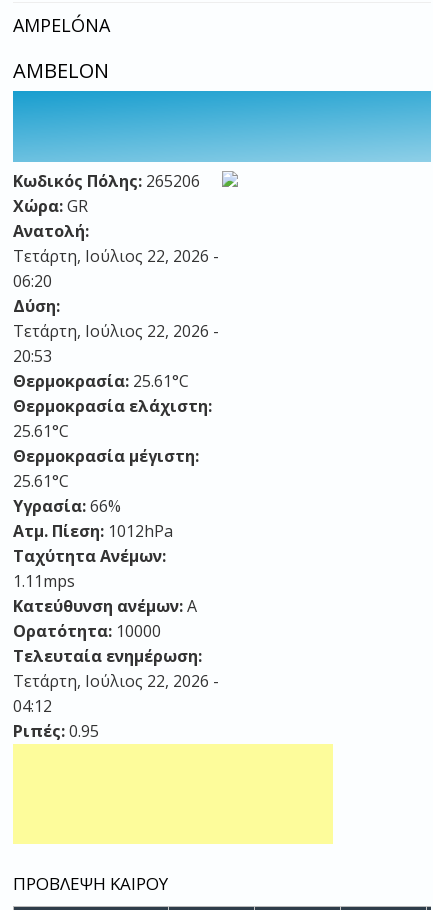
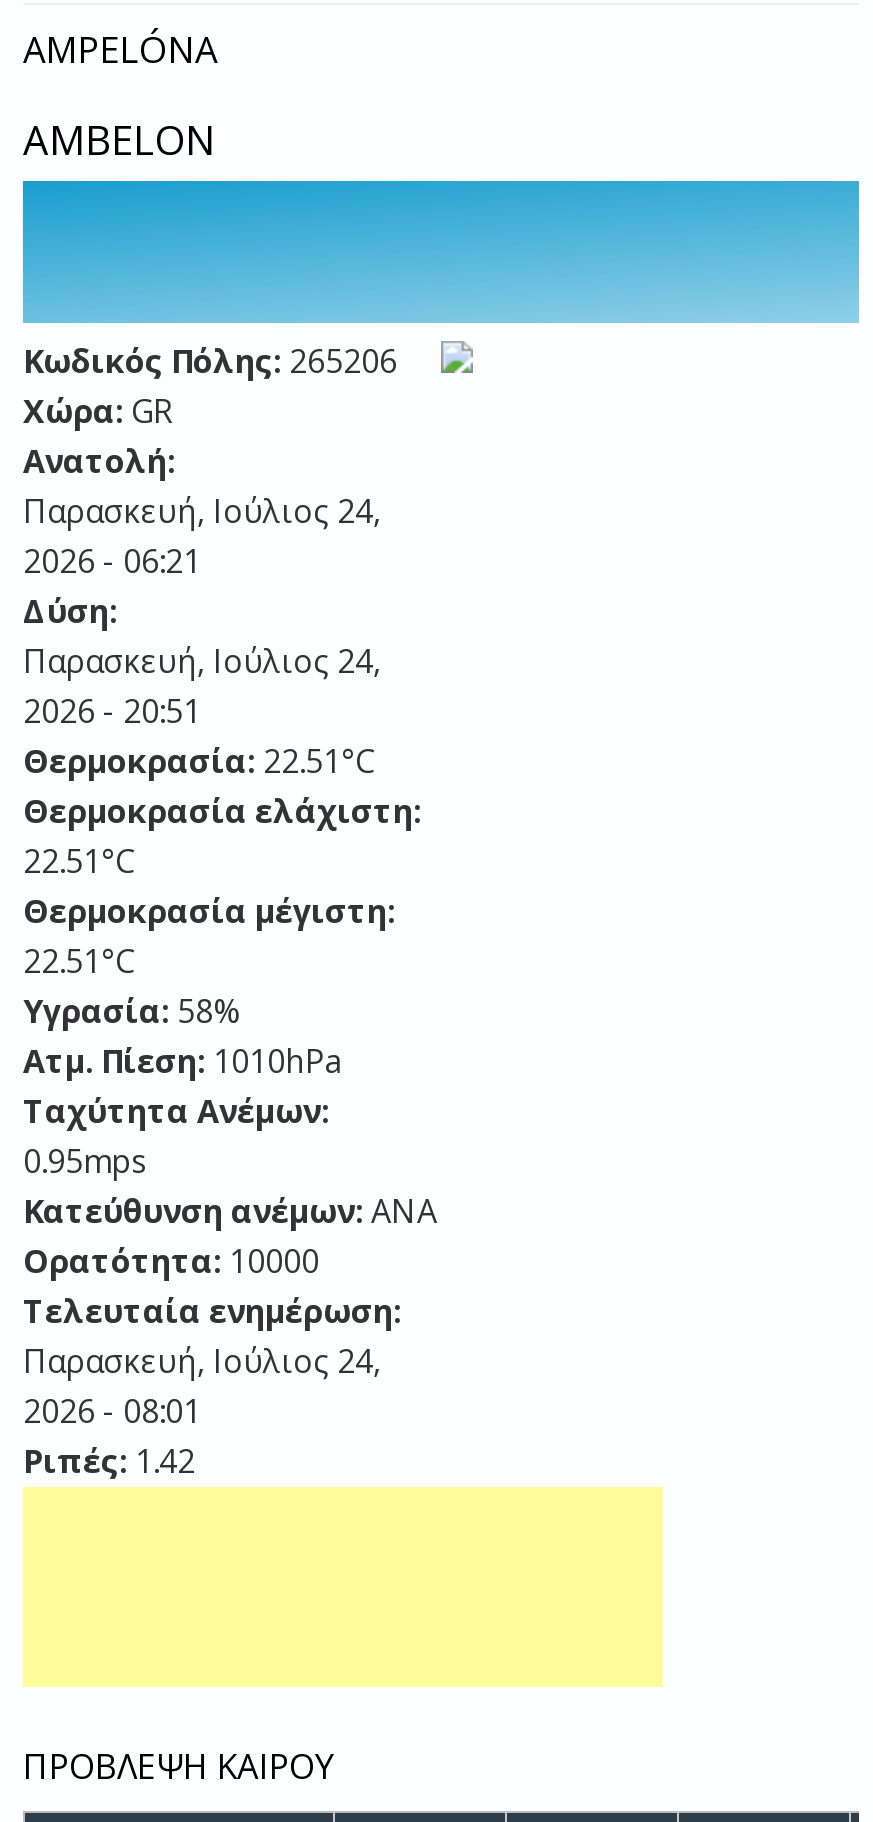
[13,245,219,292] Τετάρτη, Ιούλιος 22, 2026 - | 06:20 -> [23,490,381,584] Παρασκευή, Ιούλιος 24, | 2026 - 06:21
[13,320,219,392] Τετάρτη, Ιούλιος 22, 2026 - | 20:53 | Θερμοκρασία: 25.61°C -> [23,640,381,784] Παρασκευή, Ιούλιος 24, | 2026 - 20:51 | Θερμοκρασία: 22.51°C
[13,420,69,442] 25.61°C -> [23,840,135,884] 22.51°C
[13,470,173,542] 25.61°C | Υγρασία: 66% | Ατμ. Πίεση: 1012hPa -> [23,940,343,1084] 22.51°C | Υγρασία: 58% | Ατμ. Πίεση: 1010hPa
[13,570,197,617] 1.11mps | Κατεύθυνση ανέμων: Α -> [23,1140,437,1234] 0.95mps | Κατεύθυνση ανέμων: ΑΝΑ
[13,670,219,742] Τετάρτη, Ιούλιος 22, 2026 - | 04:12 | Ριπές: 0.95 -> [23,1340,381,1484] Παρασκευή, Ιούλιος 24, | 2026 - 08:01 | Ριπές: 1.42

